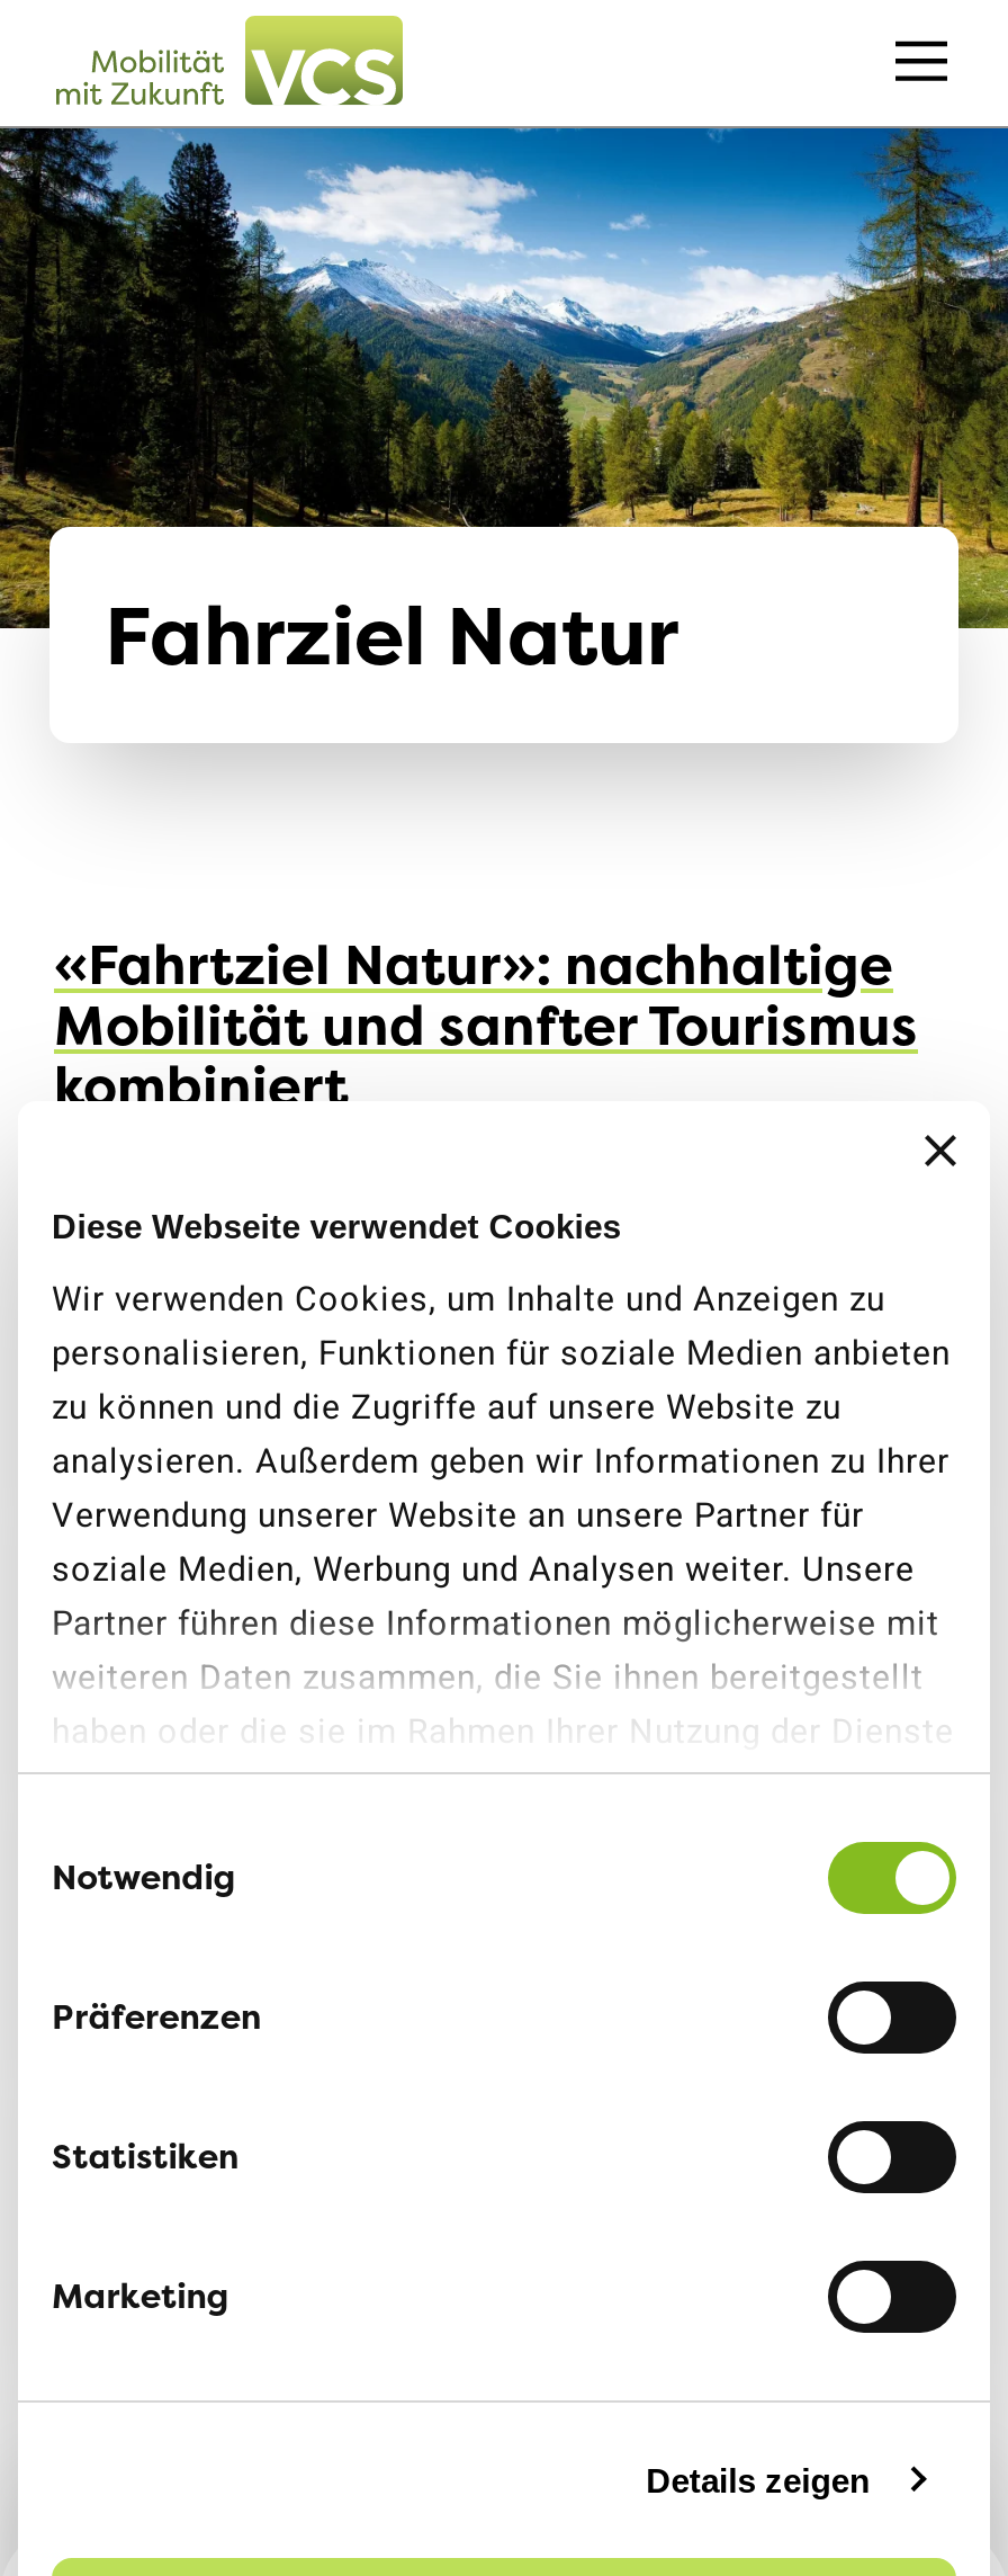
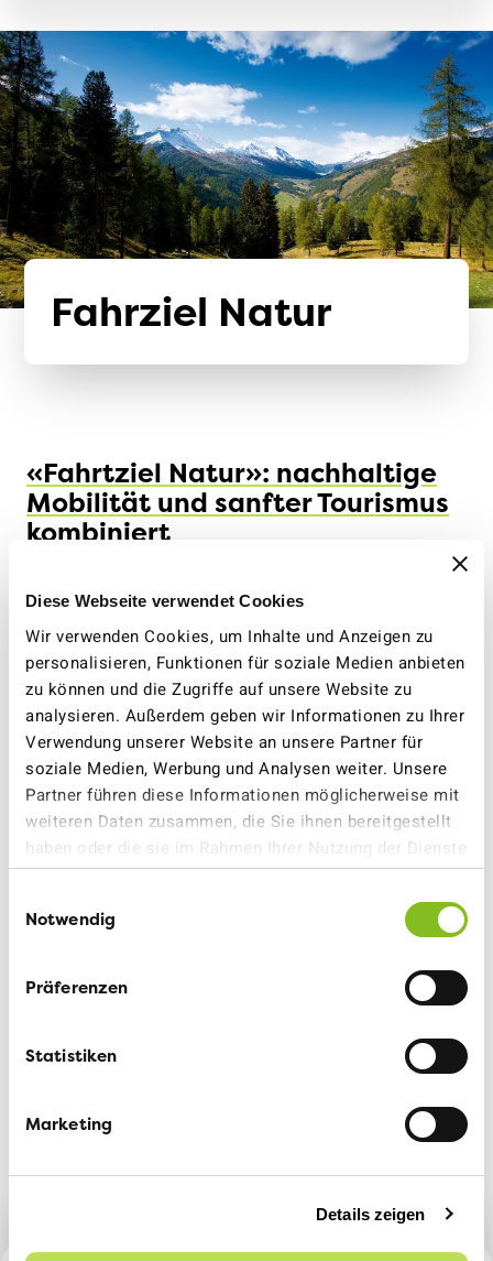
[7,16,1001,131] [image] -> [3,10,490,64] [image]

